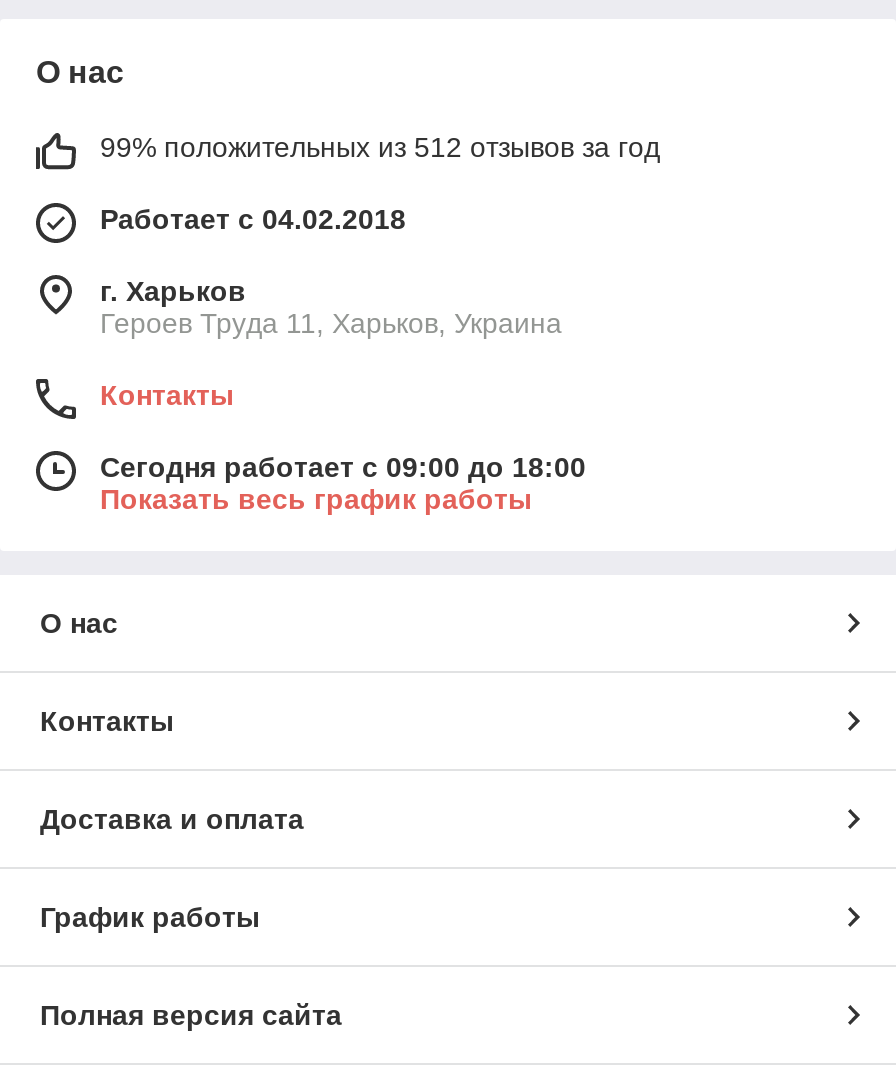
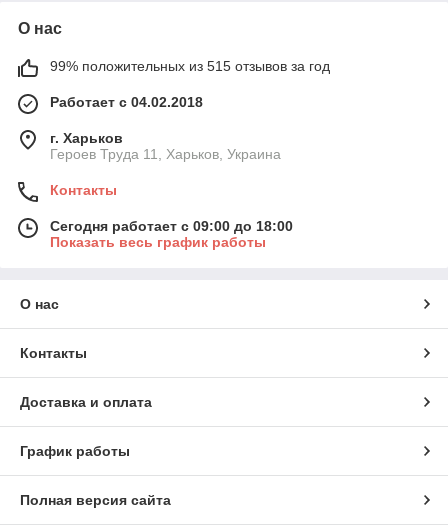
[100,131,660,163] 99% положительных из 512 отзывов за год -> [50,58,330,74] 99% положительных из 515 отзывов за год

